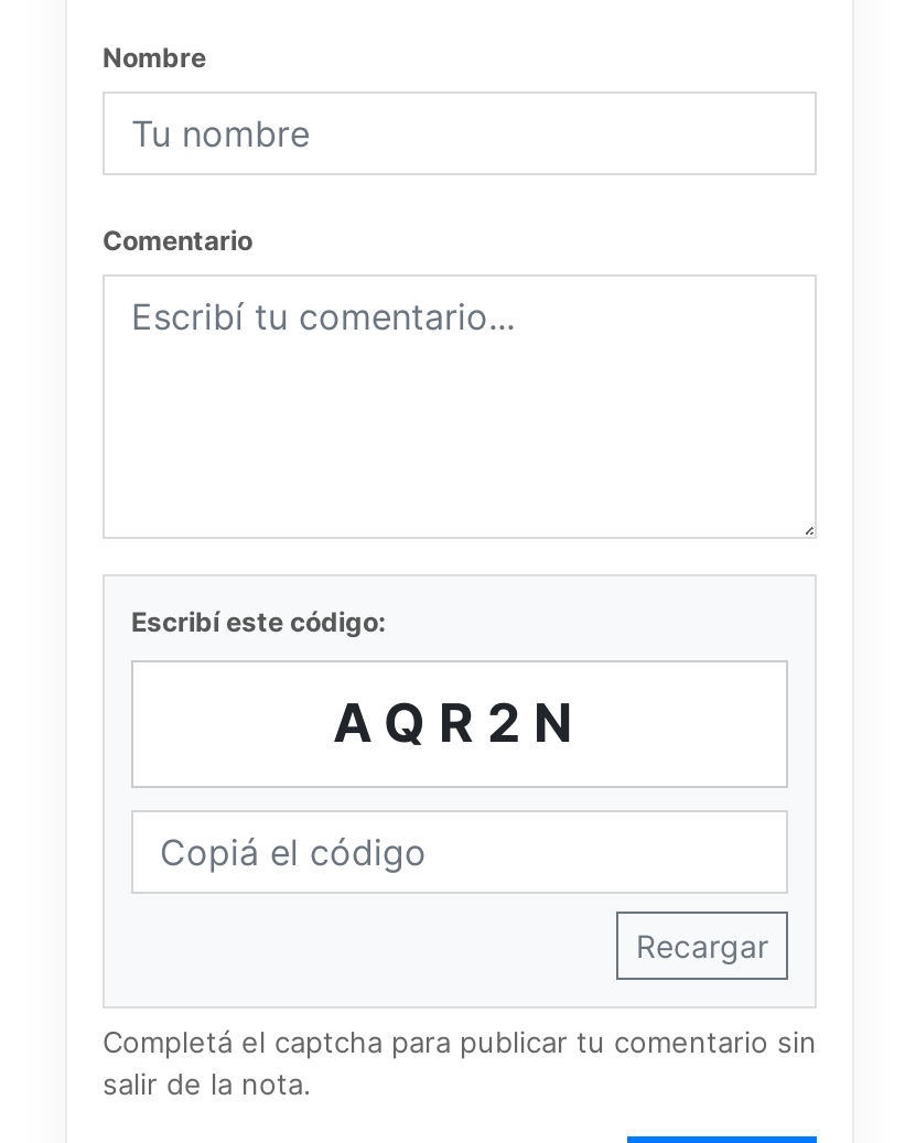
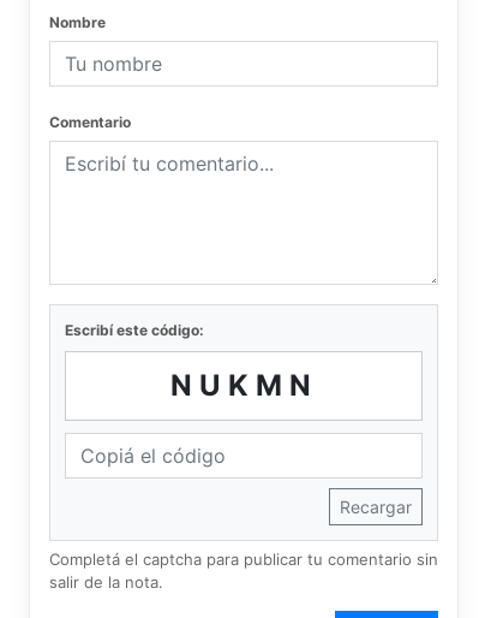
[333,691,586,755] AQR2N -> [170,368,318,403] NUKMN

